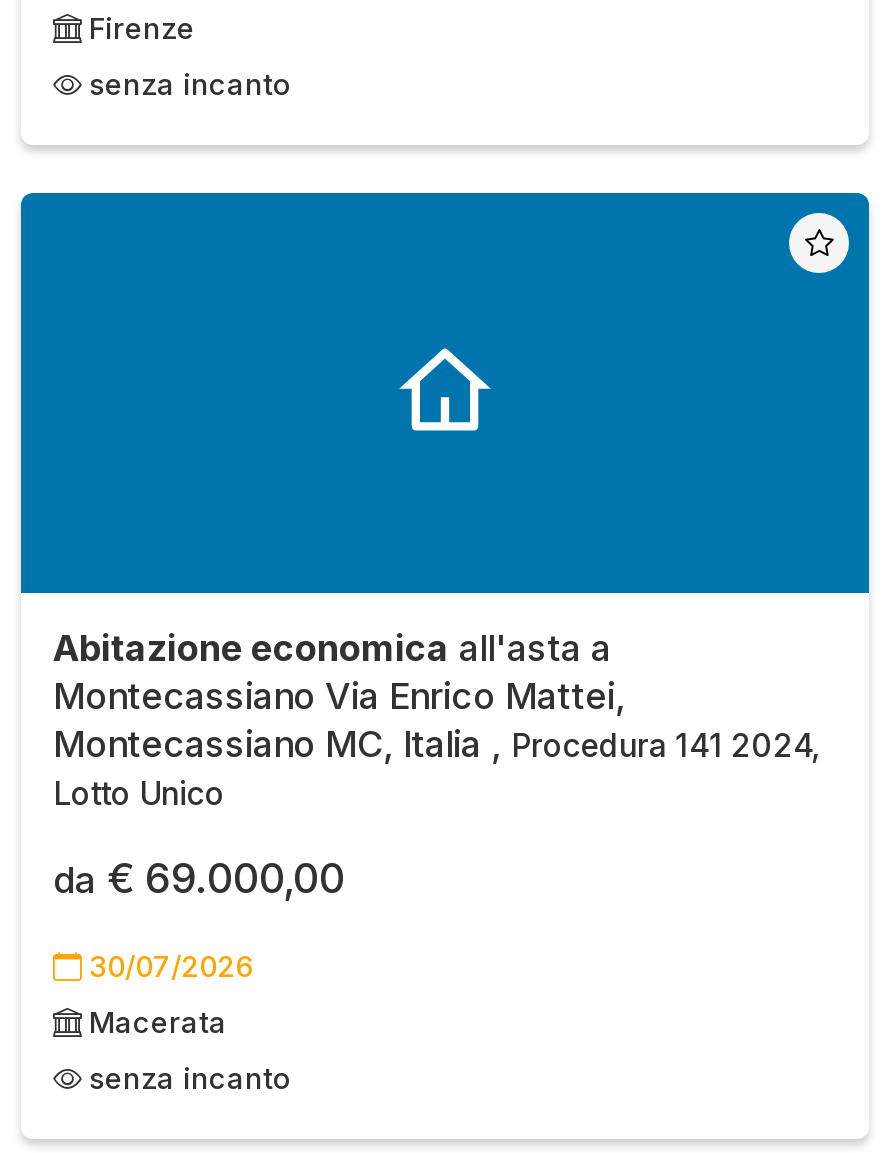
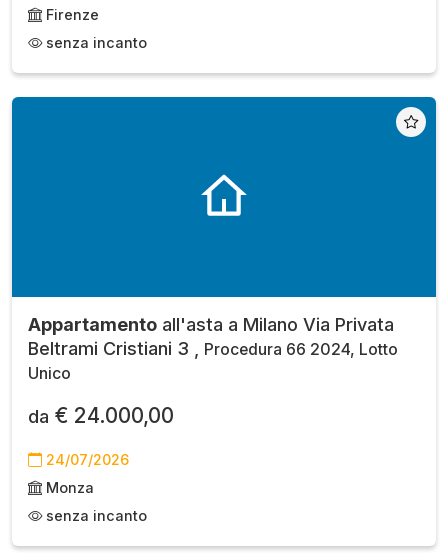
[53,627,821,813] Abitazione economica all'asta a | Montecassiano Via Enrico Mattei, | Montecassiano MC, Italia , Procedura 141 2024, | Lotto Unico -> [28,314,398,383] Appartamento all'asta a Milano Via Privata | Beltrami Cristiani 3 , Procedura 66 2024, Lotto | Unico
[53,853,345,903] da € 69.000,00 -> [28,403,174,428] da € 24.000,00
[81,949,253,983] 30/07/2026 -> [42,451,129,468] 24/07/2026
[81,1005,227,1039] Macerata -> [42,479,94,496] Monza

